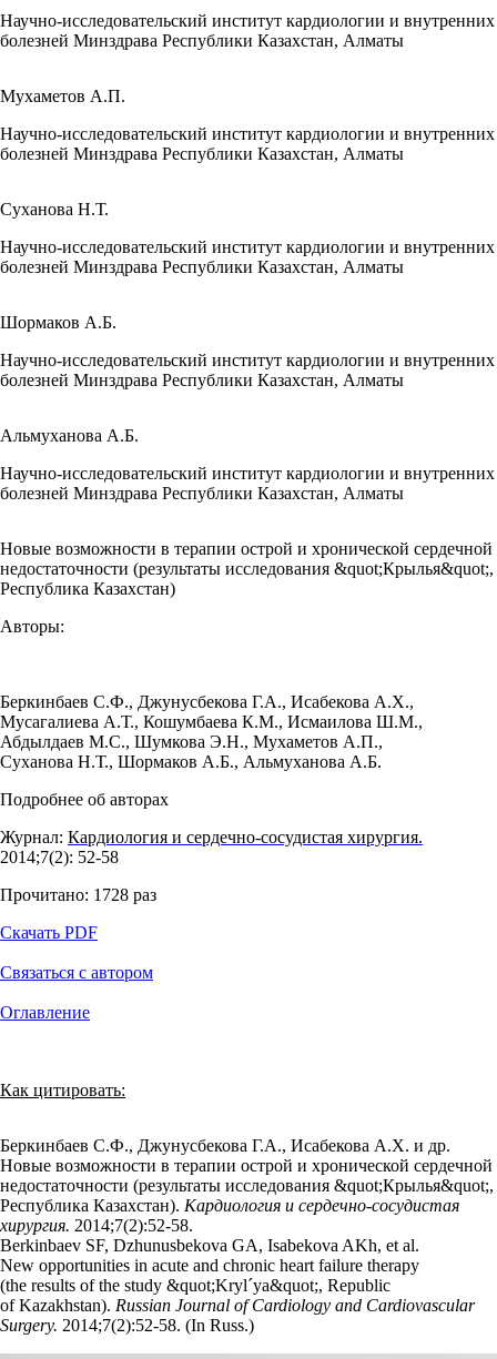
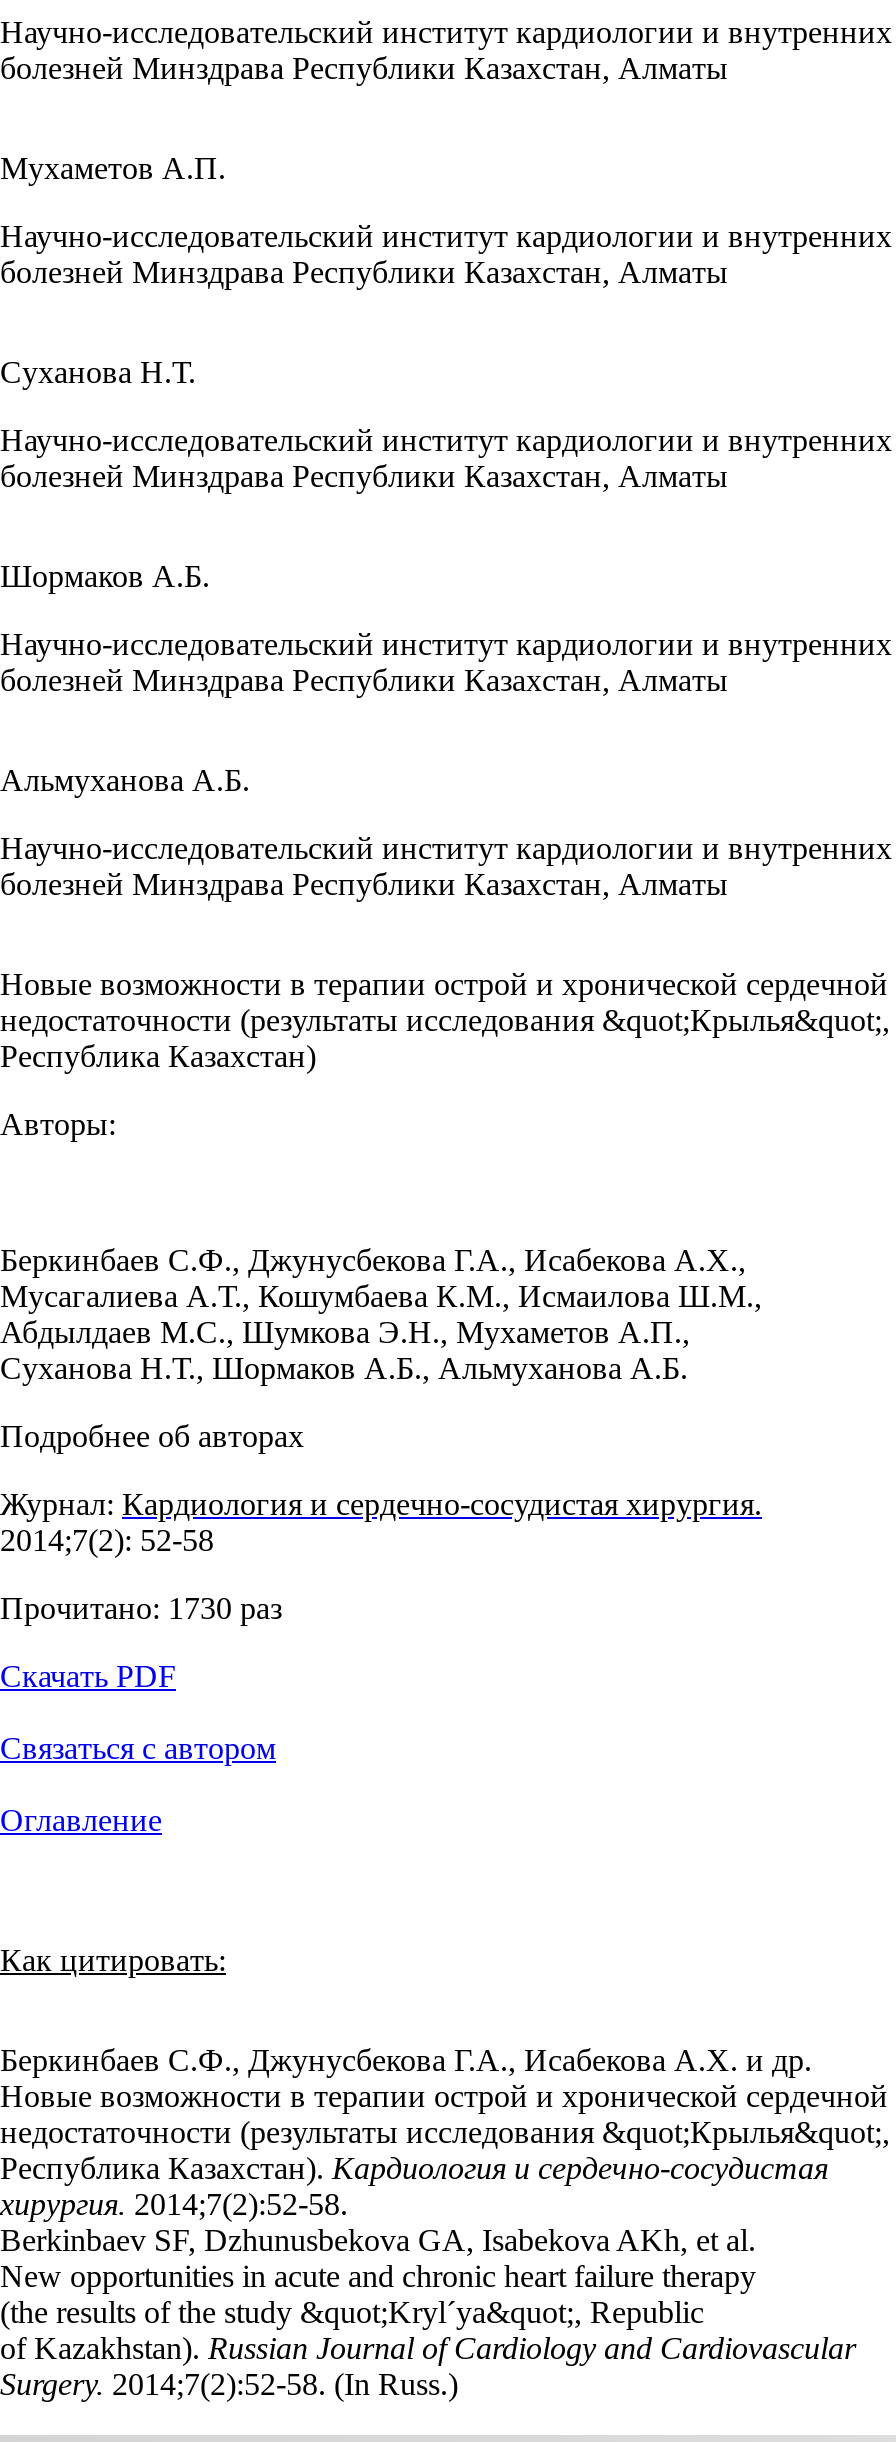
[0,885,156,904] Прочитано: 1728 раз -> [0,1591,282,1625] Прочитано: 1730 раз

